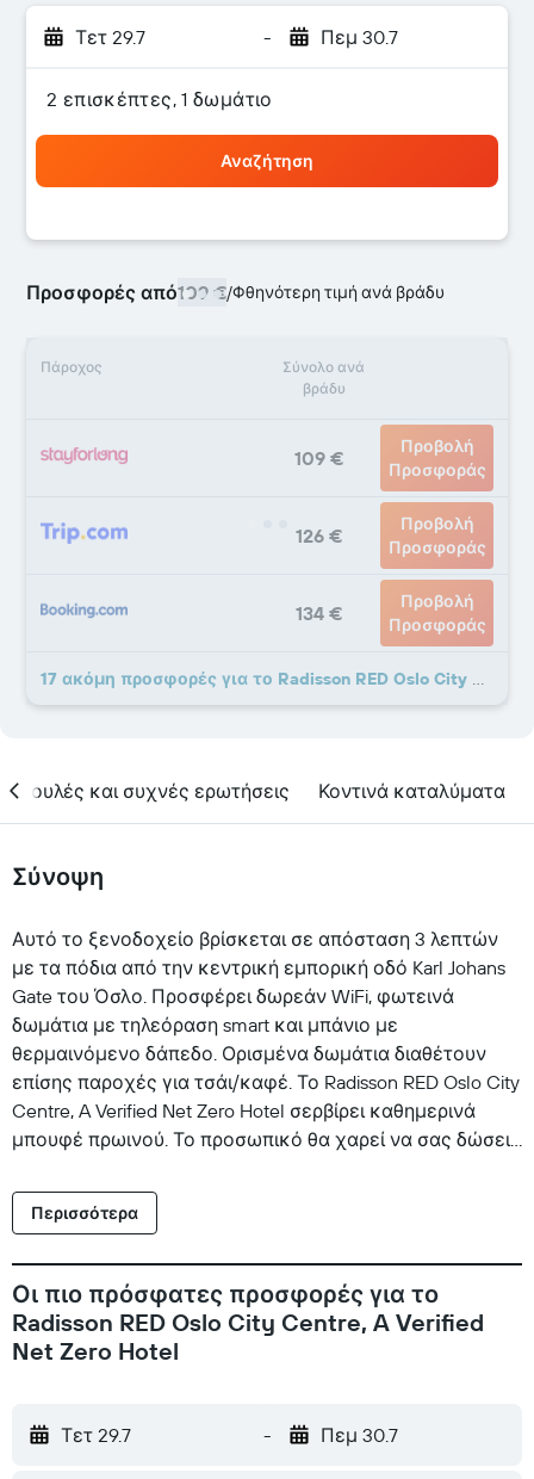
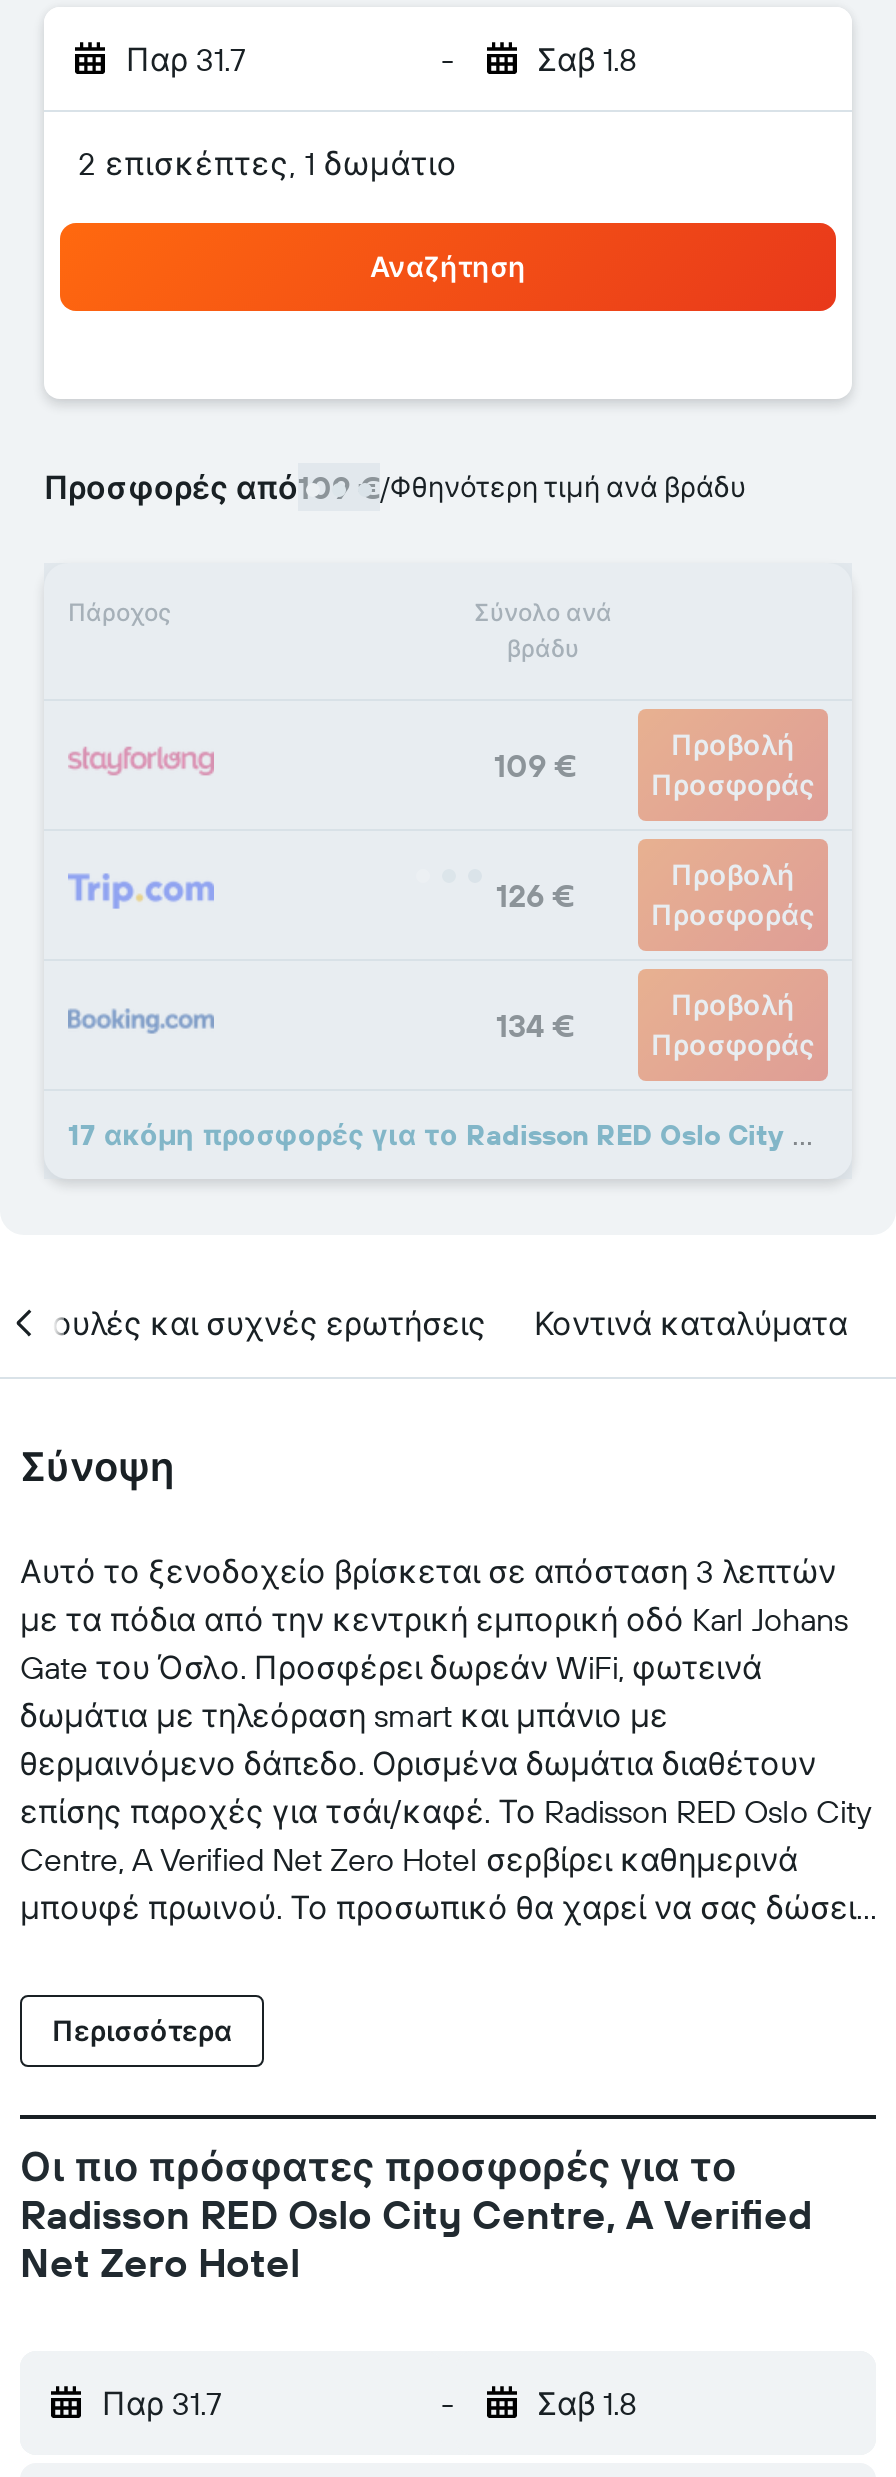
[75,25,145,49] Τετ 29.7 -> [126,39,246,79] Παρ 31.7
[320,25,398,49] Πεμ 30.7 -> [537,39,637,79] Σαβ 1.8
[61,1423,131,1447] Τετ 29.7 -> [102,2383,222,2423] Παρ 31.7
[320,1423,398,1447] Πεμ 30.7 -> [537,2383,637,2423] Σαβ 1.8

